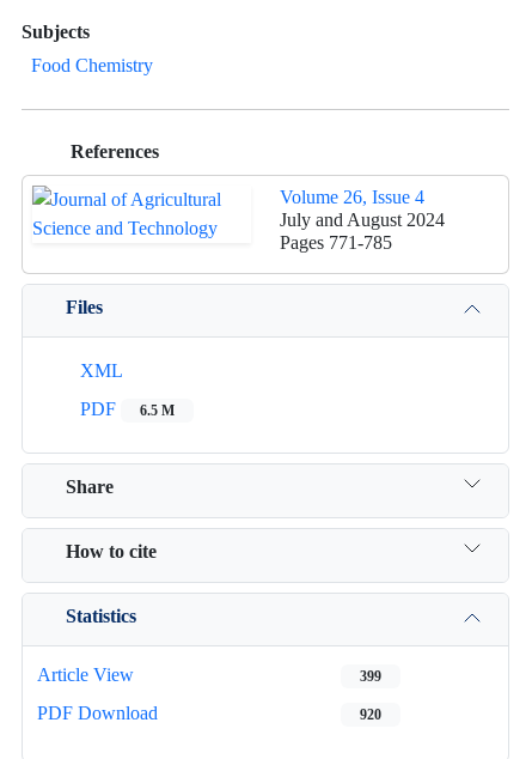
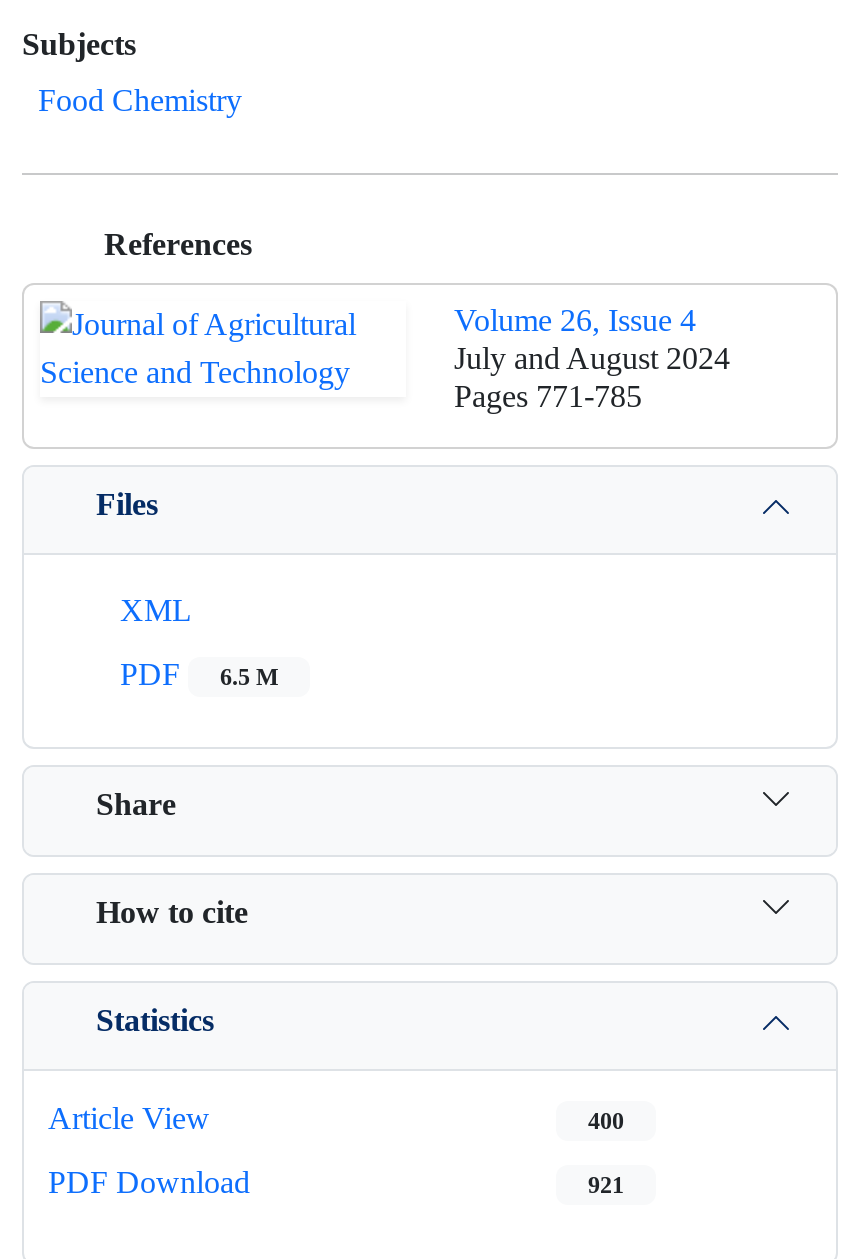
[360,667,381,685] 399 -> [588,1105,624,1135] 400
[360,705,381,723] 920 -> [588,1169,624,1199] 921

